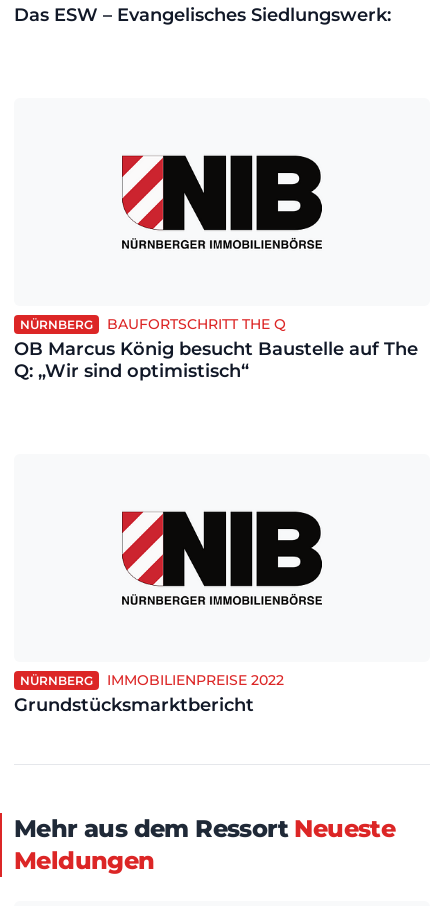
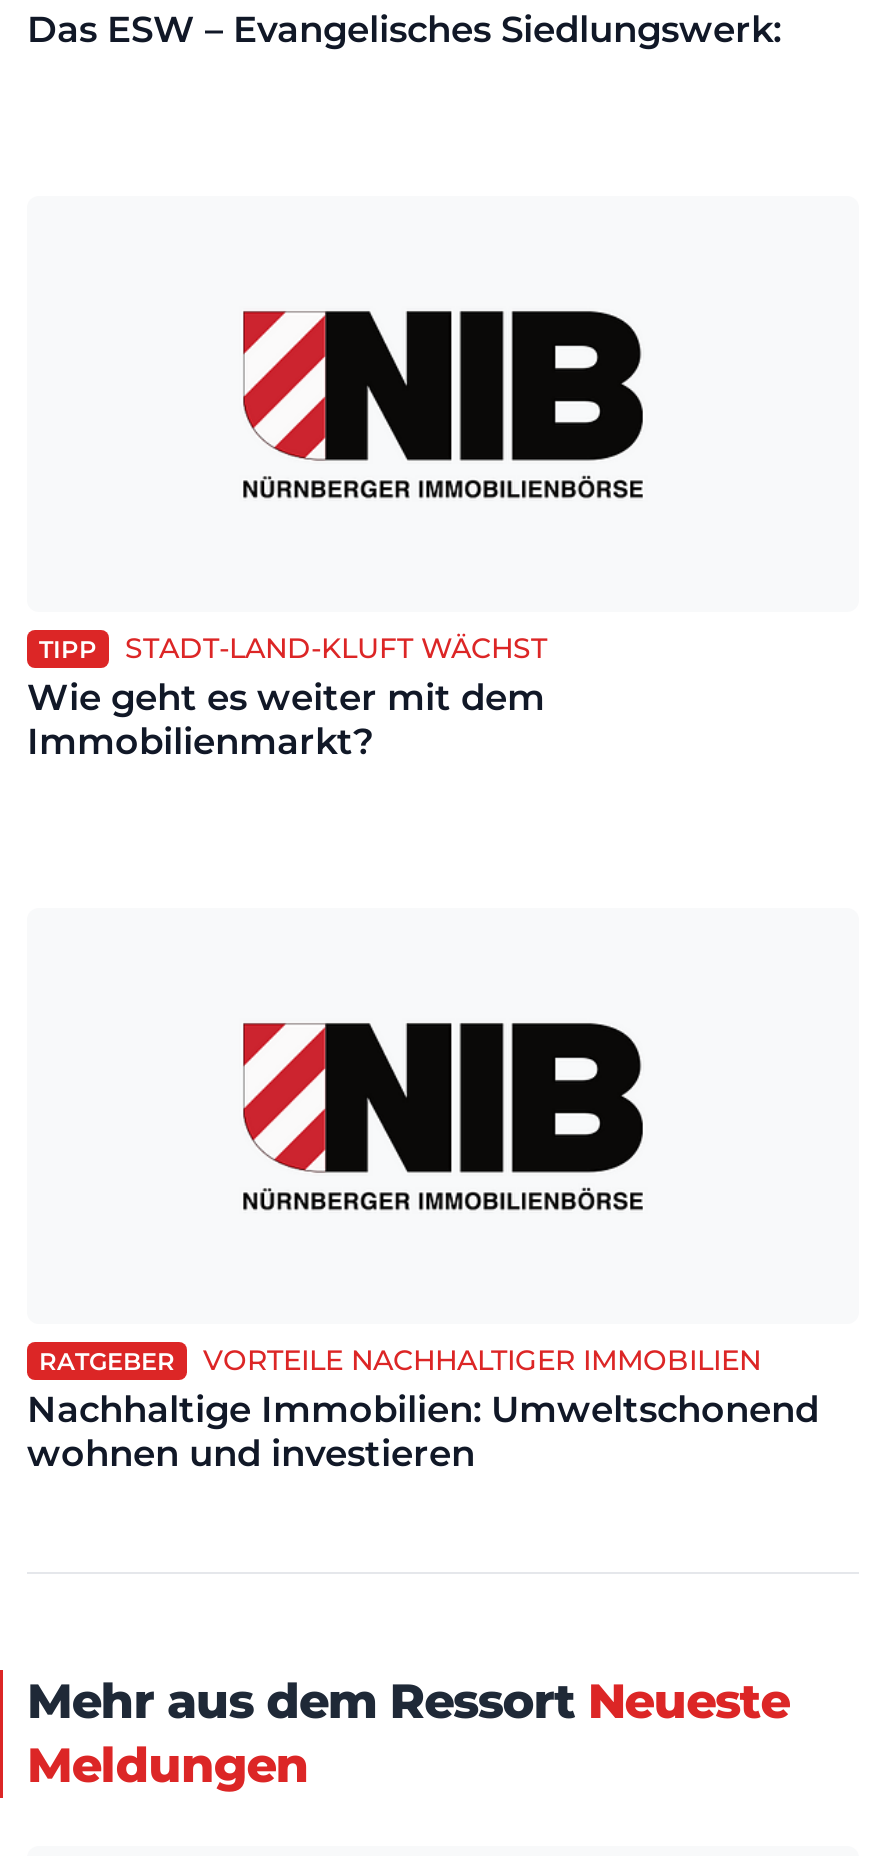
[14,315,418,382] NÜRNBERG | BAUFORTSCHRITT THE Q | OB Marcus König besucht Baustelle auf The | Q: „Wir sind optimistisch“ -> [27,630,547,764] TIPP | STADT-LAND-KLUFT WÄCHST | Wie geht es weiter mit dem | Immobilienmarkt?
[14,671,284,716] NÜRNBERG | IMMOBILIENPREISE 2022 | Grundstücksmarktbericht -> [27,1342,819,1476] RATGEBER | VORTEILE NACHHALTIGER IMMOBILIEN | Nachhaltige Immobilien: Umweltschonend | wohnen und investieren

